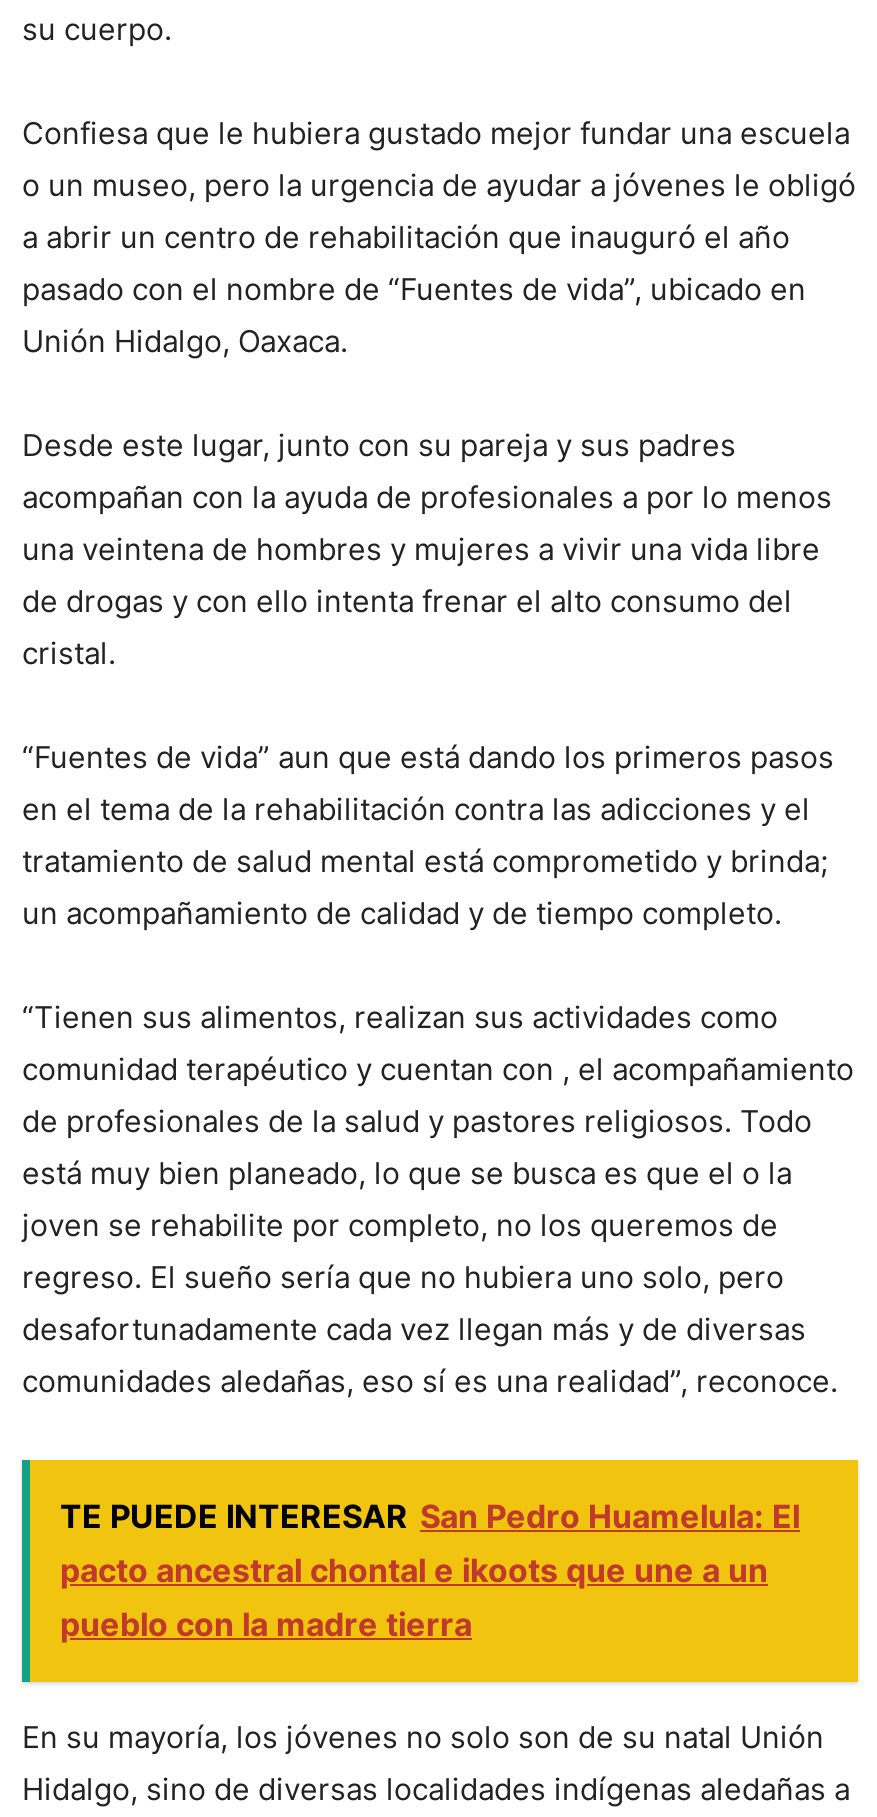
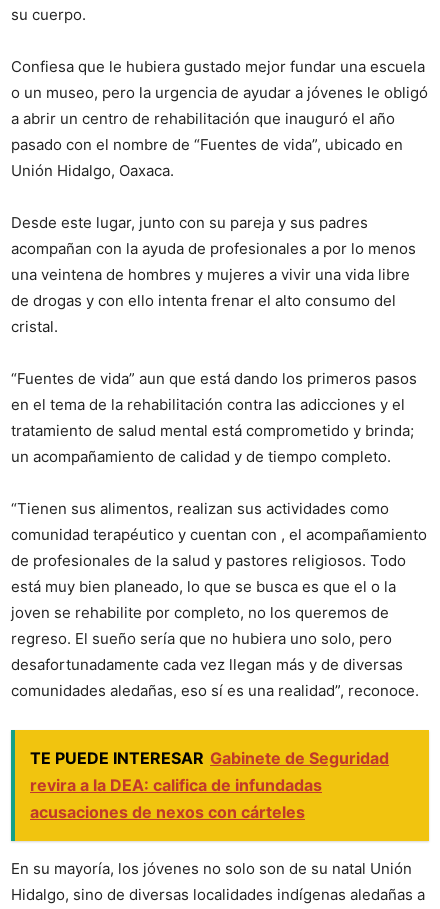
[60,1496,800,1644] TE PUEDE INTERESAR San Pedro Huamelula: El | pacto ancestral chontal e ikoots que une a un | pueblo con la madre tierra -> [30,748,389,822] TE PUEDE INTERESAR Gabinete de Seguridad | revira a la DEA: califica de infundadas | acusaciones de nexos con cárteles

